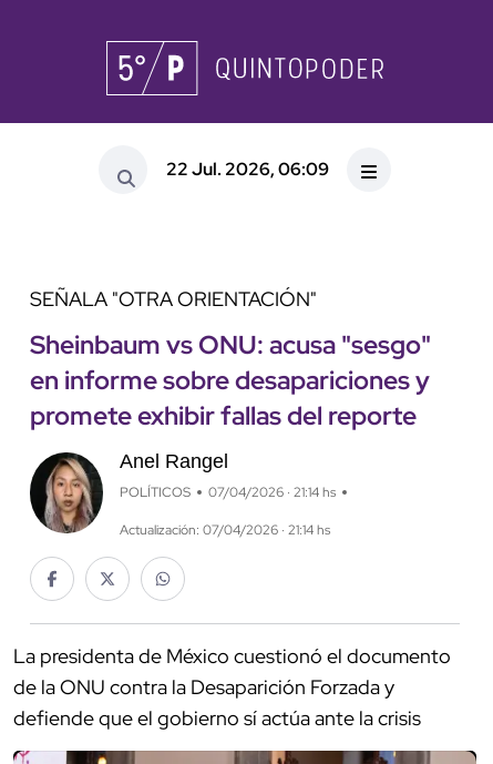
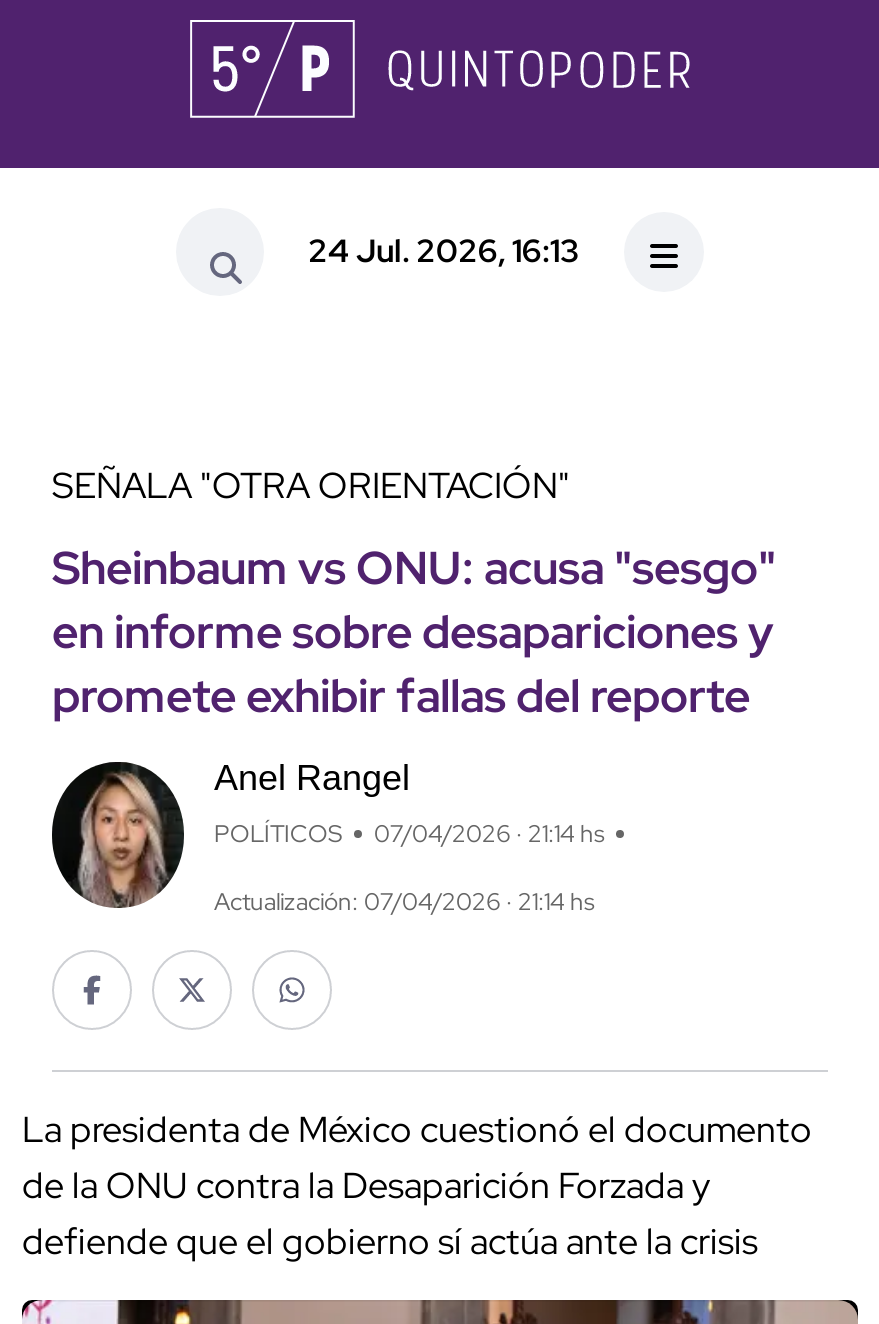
[166,157,328,180] 22 Jul. 2026, 06:09 -> [308,229,580,271] 24 Jul. 2026, 16:13

